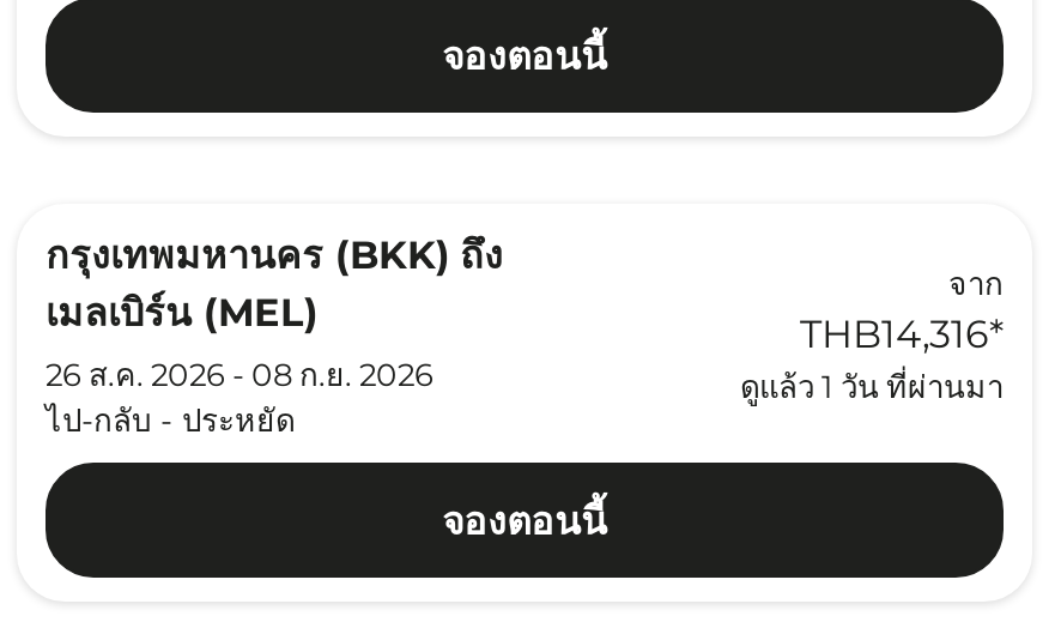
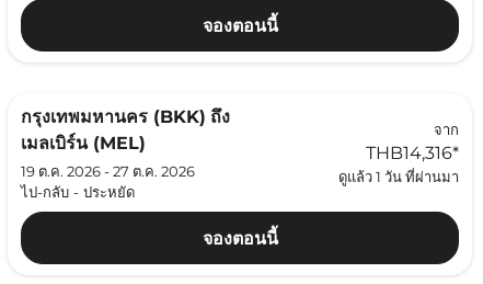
[46,355,434,393] 26 ส.ค. 2026 - 08 ก.ย. 2026 -> [21,162,195,180] 19 ต.ค. 2026 - 27 ต.ค. 2026

